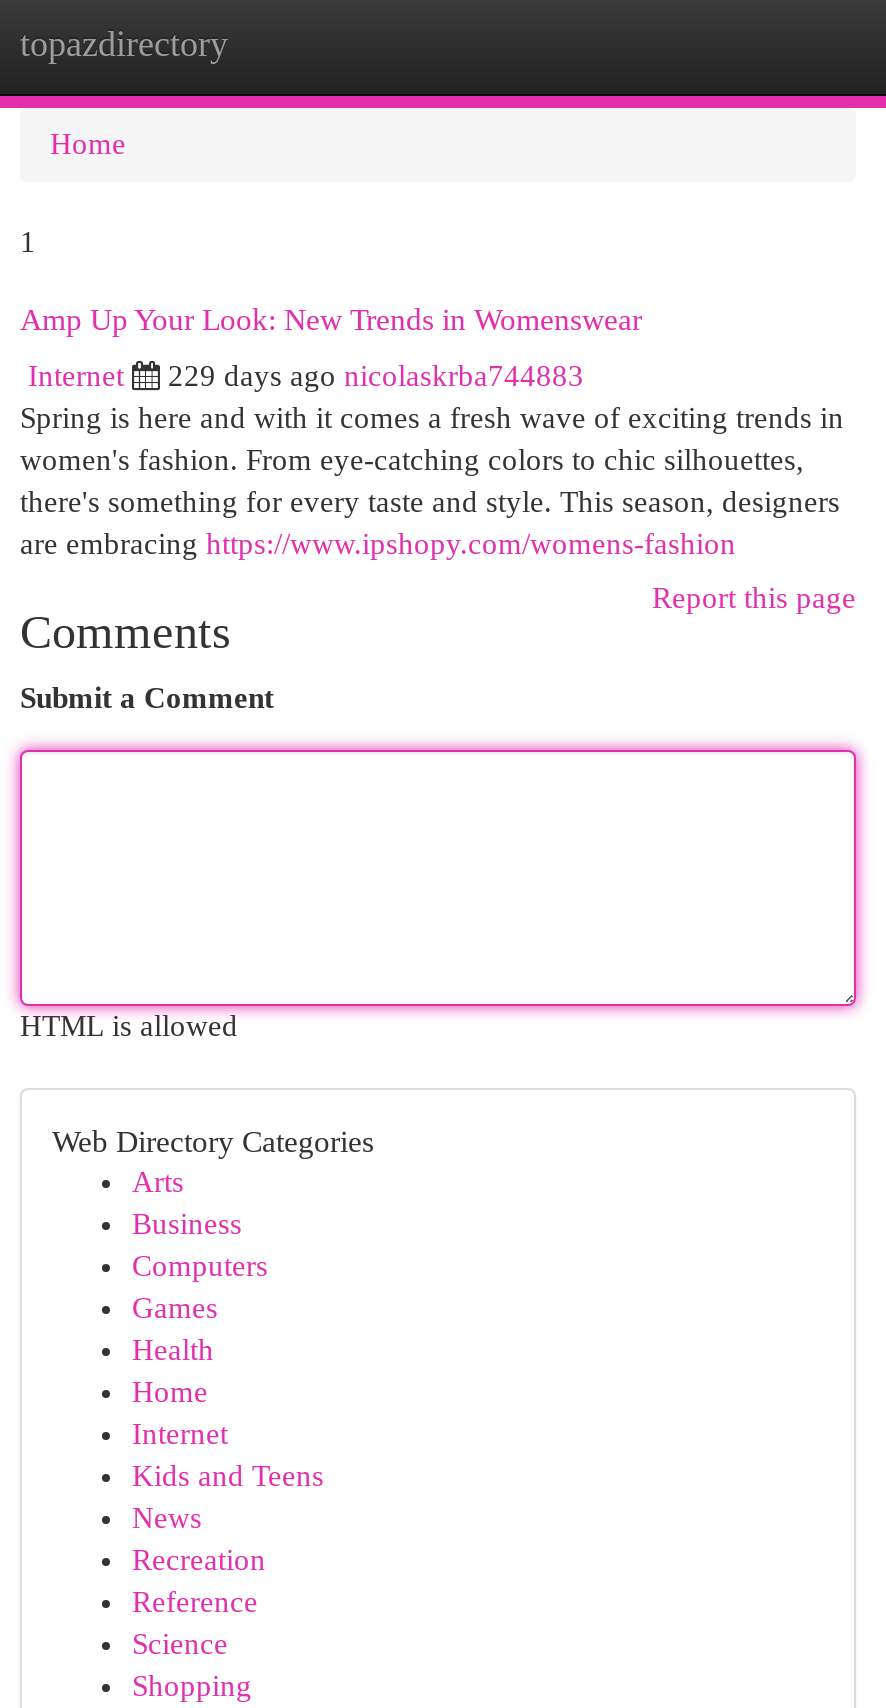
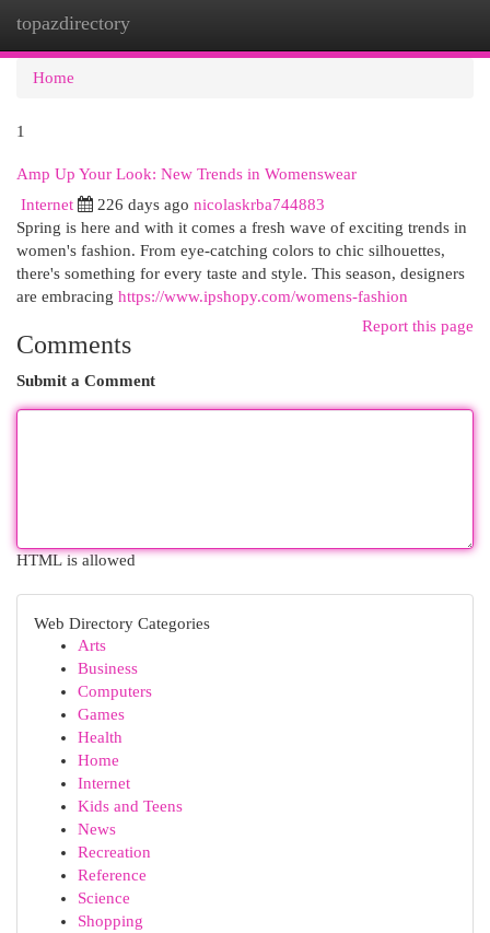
[168,360,584,392] 229 days ago nicolaskrba744883 -> [97,196,325,213] 226 days ago nicolaskrba744883

